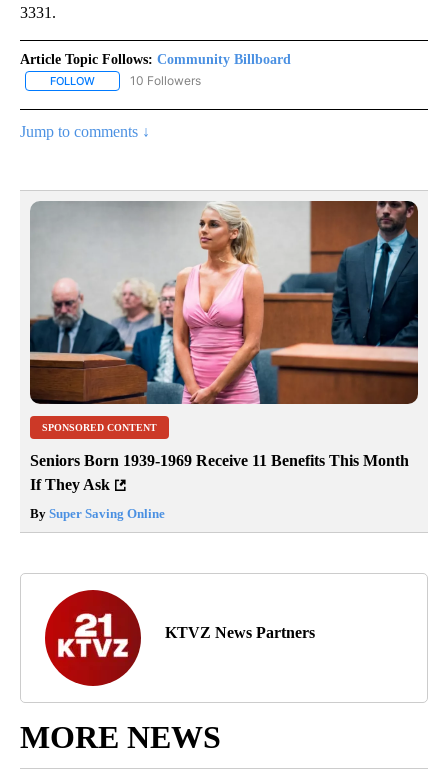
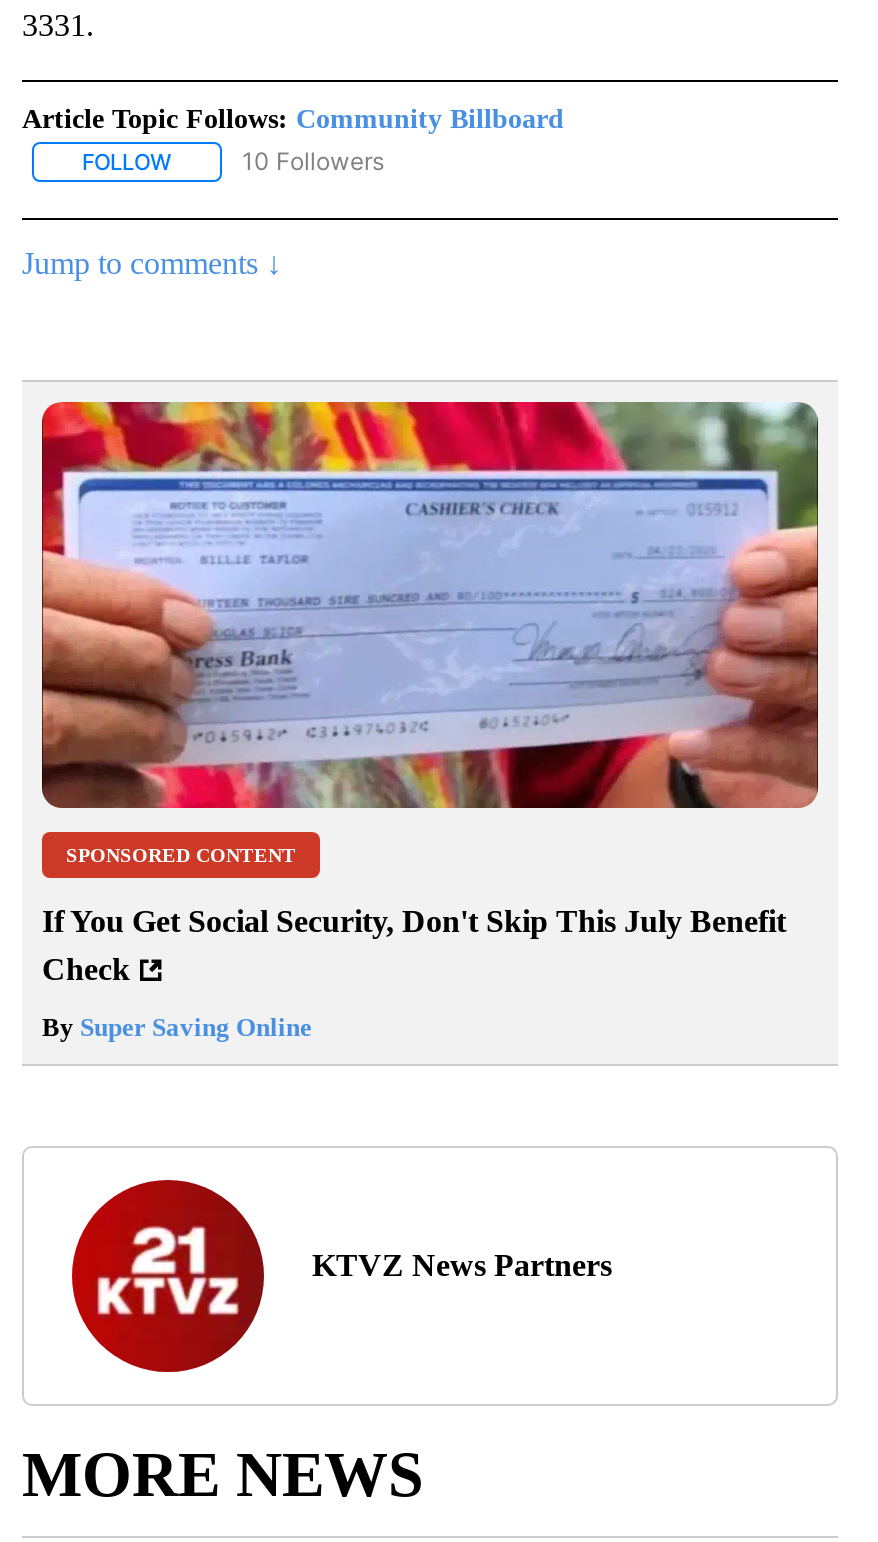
[29,200,419,405] [image] -> [40,400,820,810] [image]
[30,452,409,493] Seniors Born 1939-1969 Receive 11 Benefits This Month | If They Ask -> [42,904,786,986] If You Get Social Security, Don't Skip This July Benefit | Check

